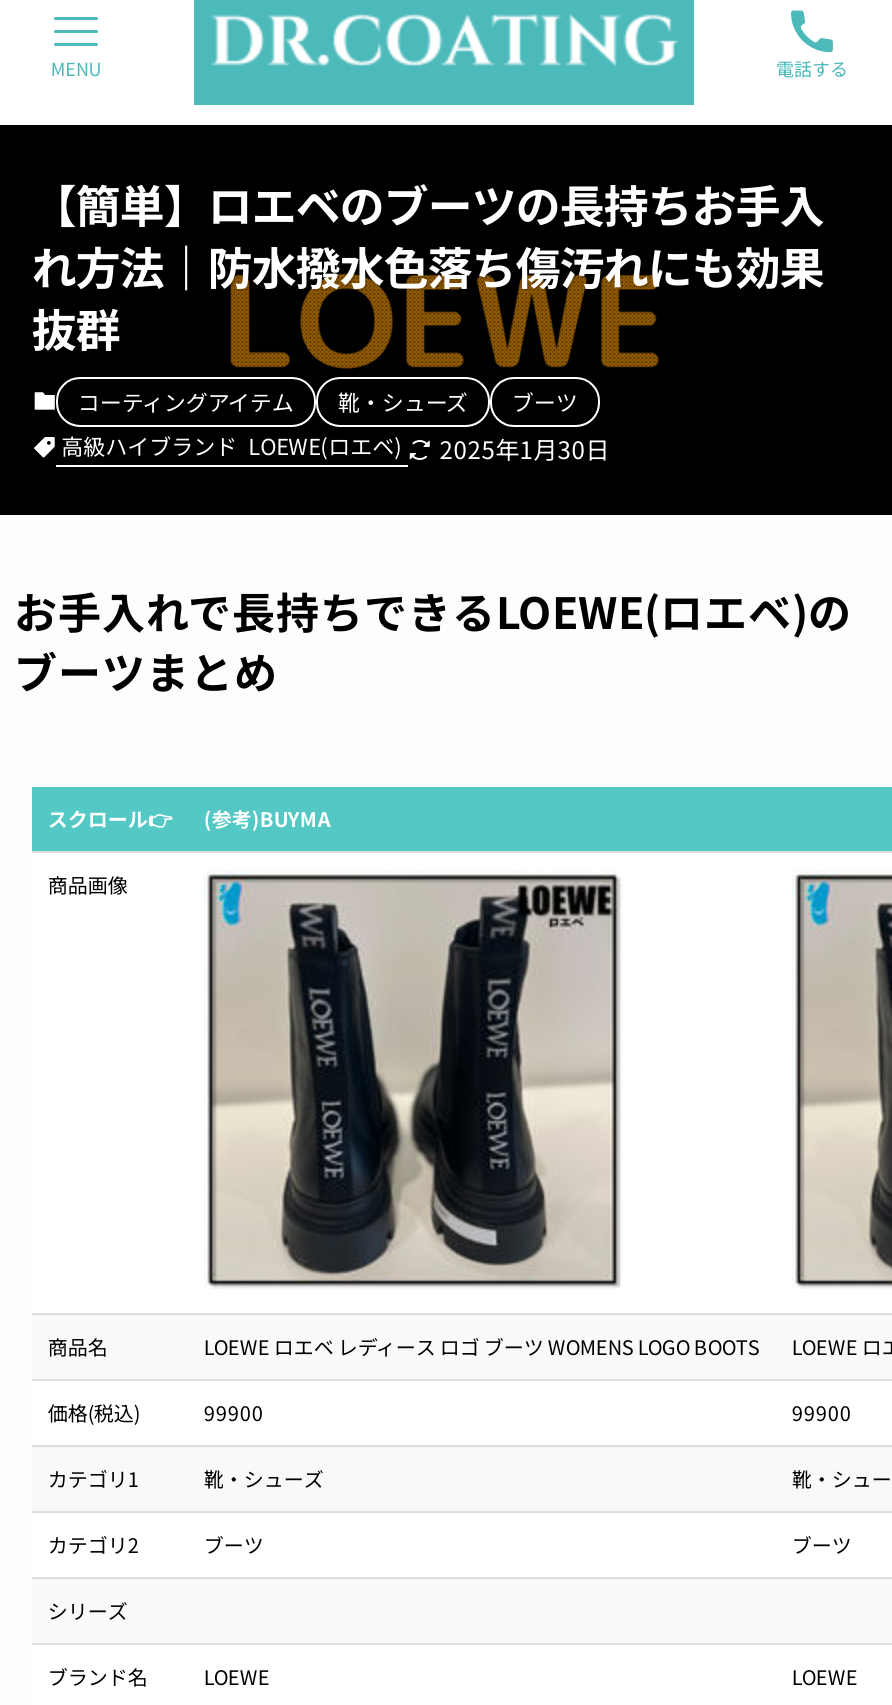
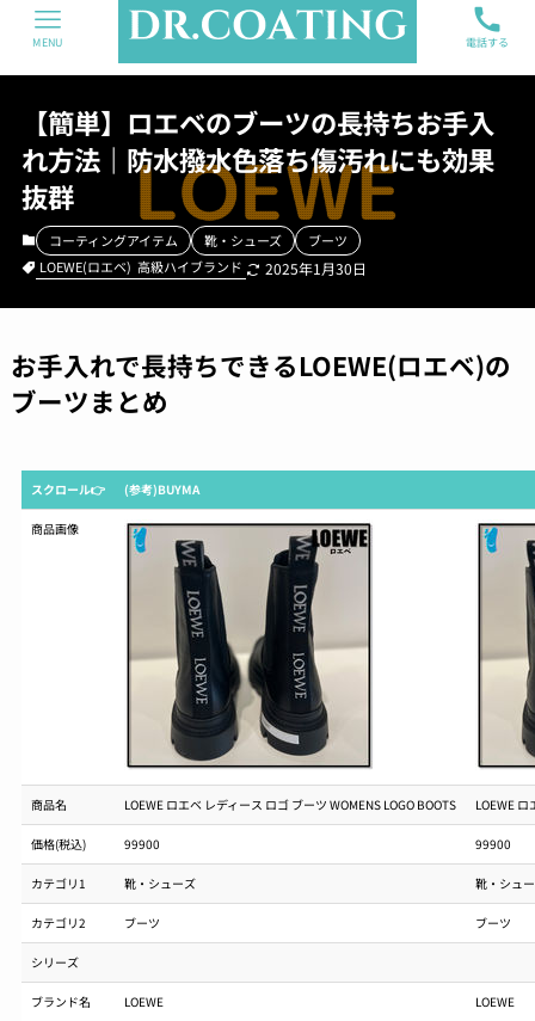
[61,429,402,461] 高級ハイブランド LOEWE(ロエベ) -> [39,257,243,276] LOEWE(ロエベ) 高級ハイブランド

